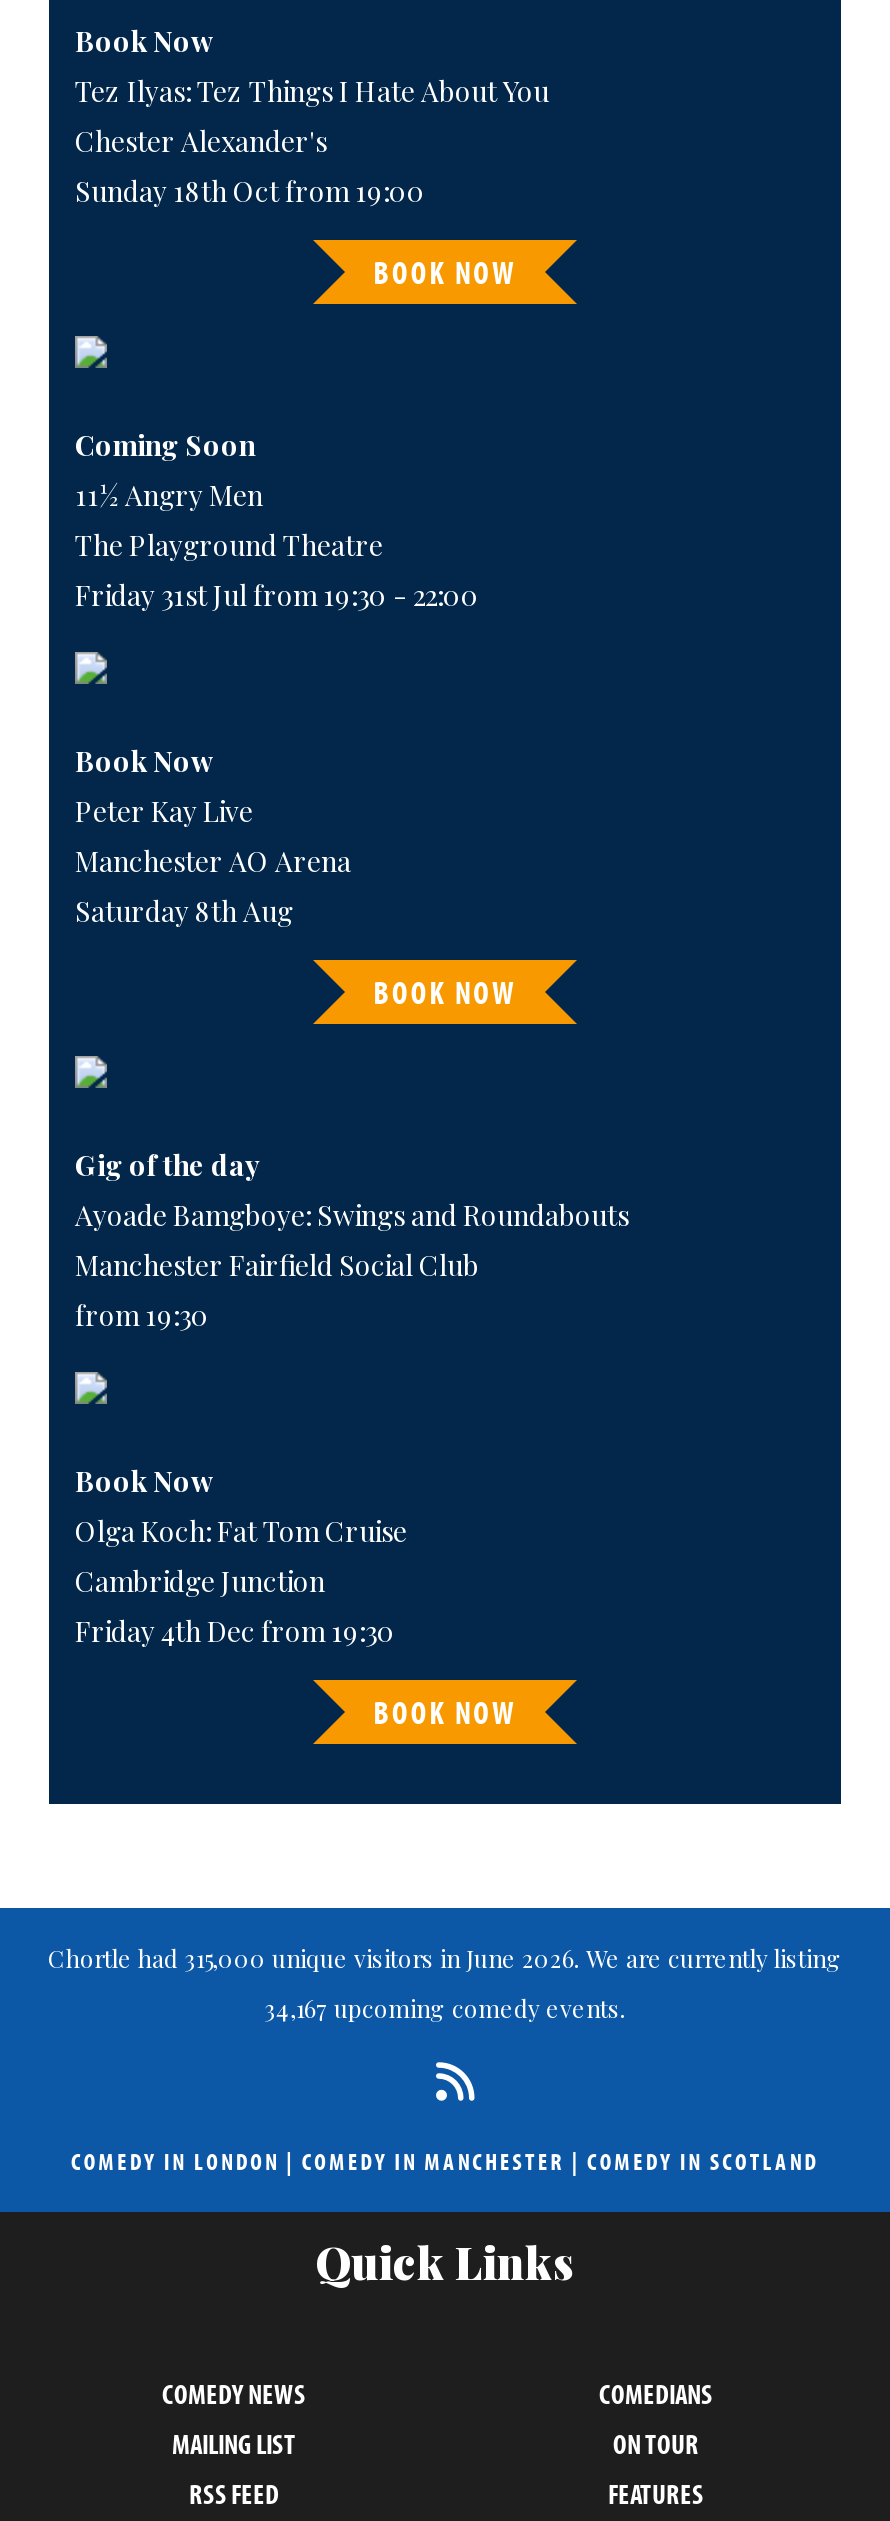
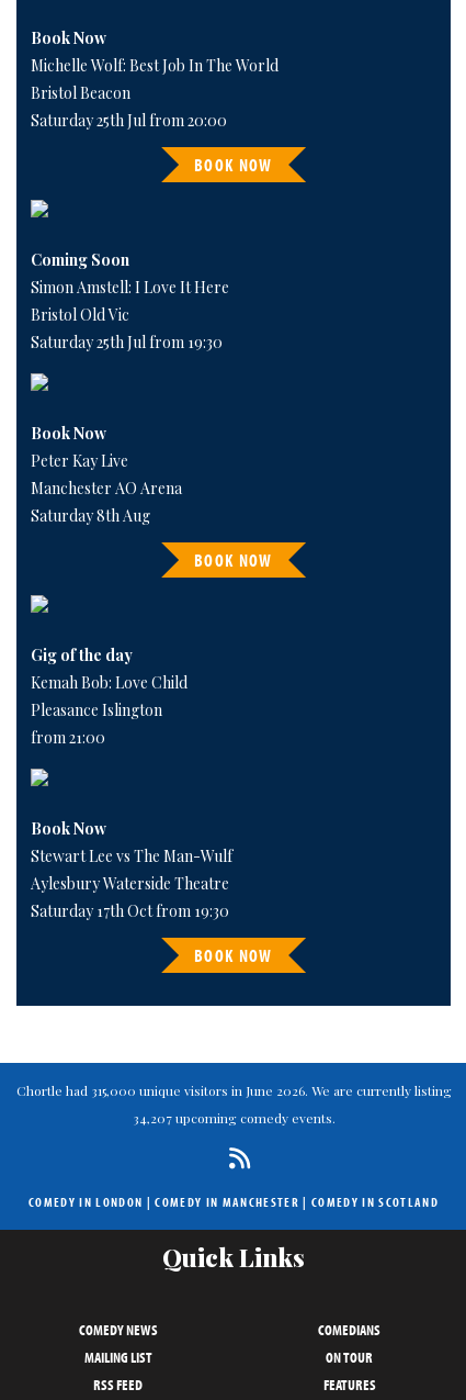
[75,71,549,209] Tez Ilyas: Tez Things I Hate About You | Chester Alexander's | Sunday 18th Oct from 19:00 -> [31,54,279,130] Michelle Wolf: Best Job In The World | Bristol Beacon | Saturday 25th Jul from 20:00
[75,476,479,614] 11½ Angry Men | The Playground Theatre | Friday 31st Jul from 19:30 - 22:00 -> [31,276,229,352] Simon Amstell: I Love It Here | Bristol Old Vic | Saturday 25th Jul from 19:30
[75,1196,629,1334] Ayoade Bamgboye: Swings and Roundabouts | Manchester Fairfield Social Club | from 19:30 -> [31,672,187,748] Kemah Bob: Love Child | Pleasance Islington | from 21:00
[75,1513,407,1651] Olga Koch: Fat Tom Cruise | Cambridge Junction | Friday 4th Dec from 19:30 -> [31,846,232,922] Stewart Lee vs The Man-Wulf | Aylesbury Waterside Theatre | Saturday 17th Oct from 19:30
[264,1991,626,2023] 34,167 upcoming comedy events. -> [132,1109,335,1126] 34,207 upcoming comedy events.

